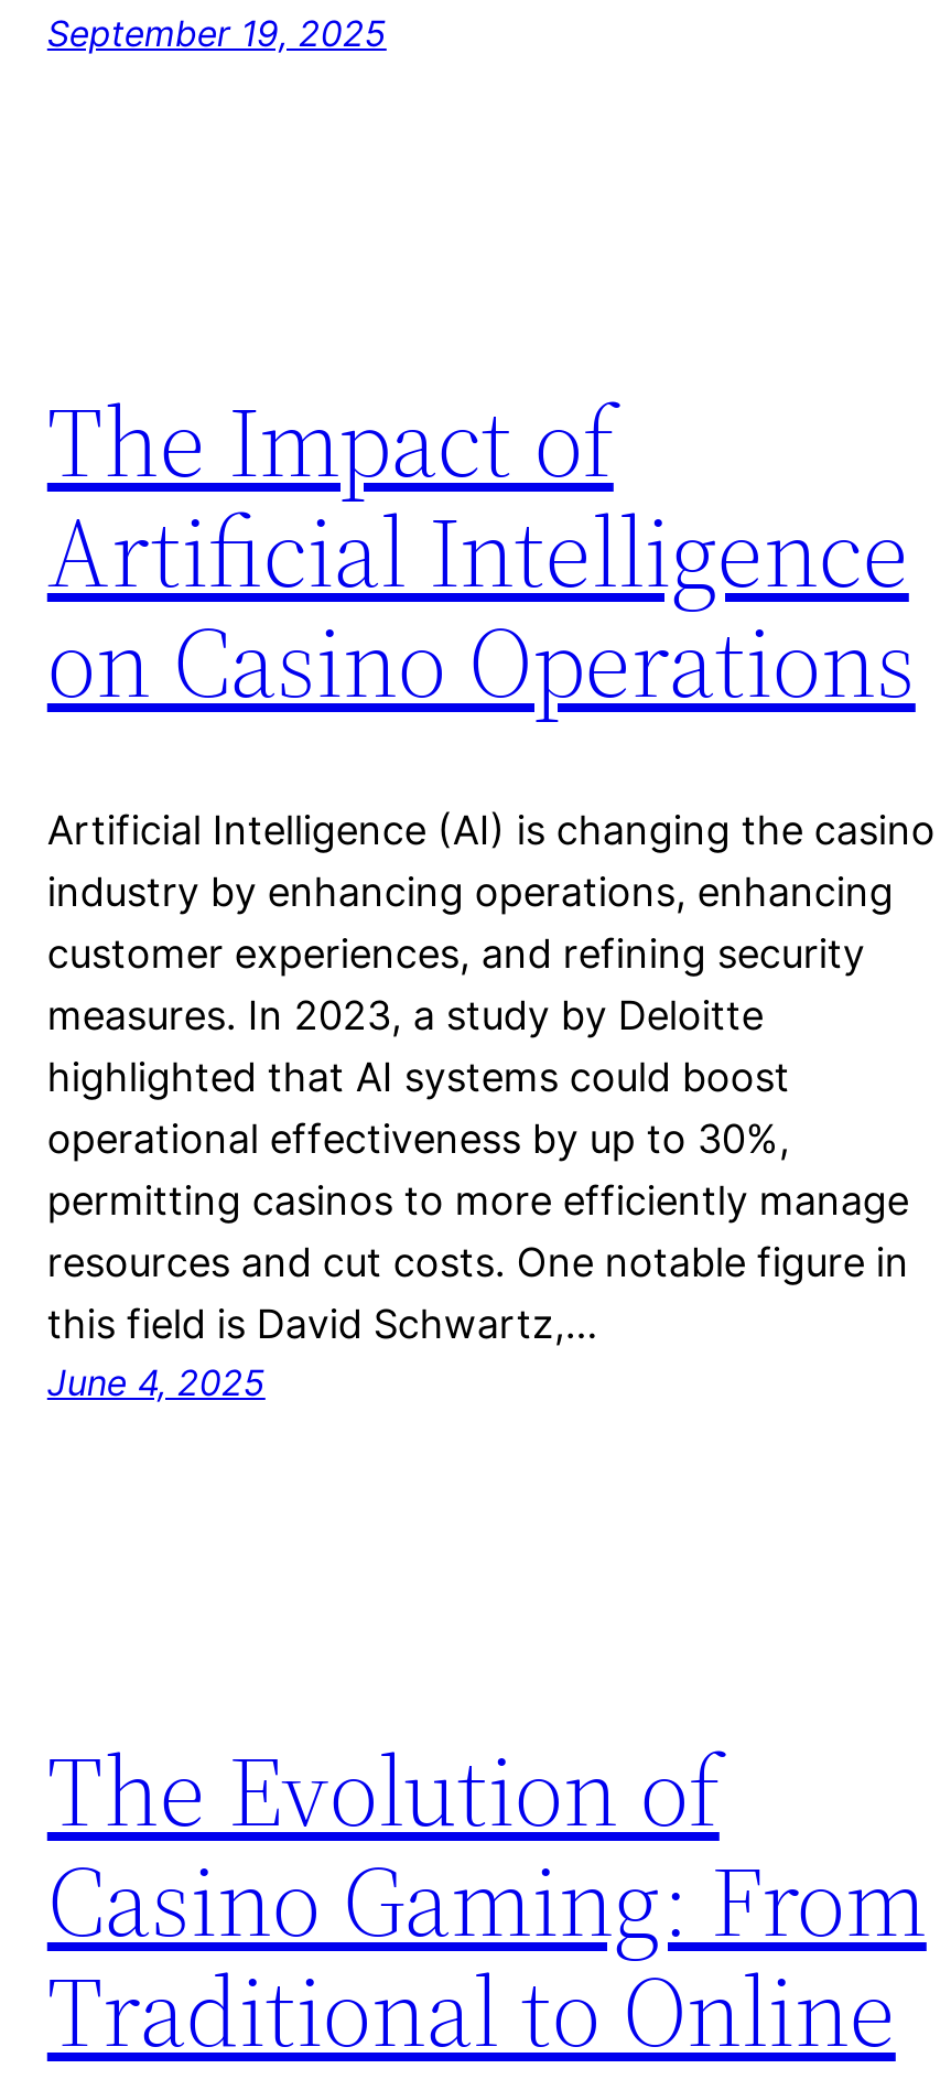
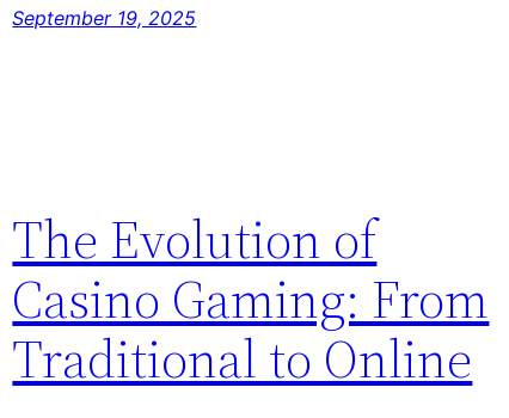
[47,375,935,1403] The Impact of | Artificial Intelligence | on Casino Operations | Artificial Intelligence (AI) is changing the casino | industry by enhancing operations, enhancing | customer experiences, and refining security | measures. In 2023, a study by Deloitte | highlighted that AI systems could boost | operational effectiveness by up to 30%, | permitting casinos to more efficiently manage | resources and cut costs. One notable figure in | this field is David Schwartz,… | June 4, 2025 -> none

